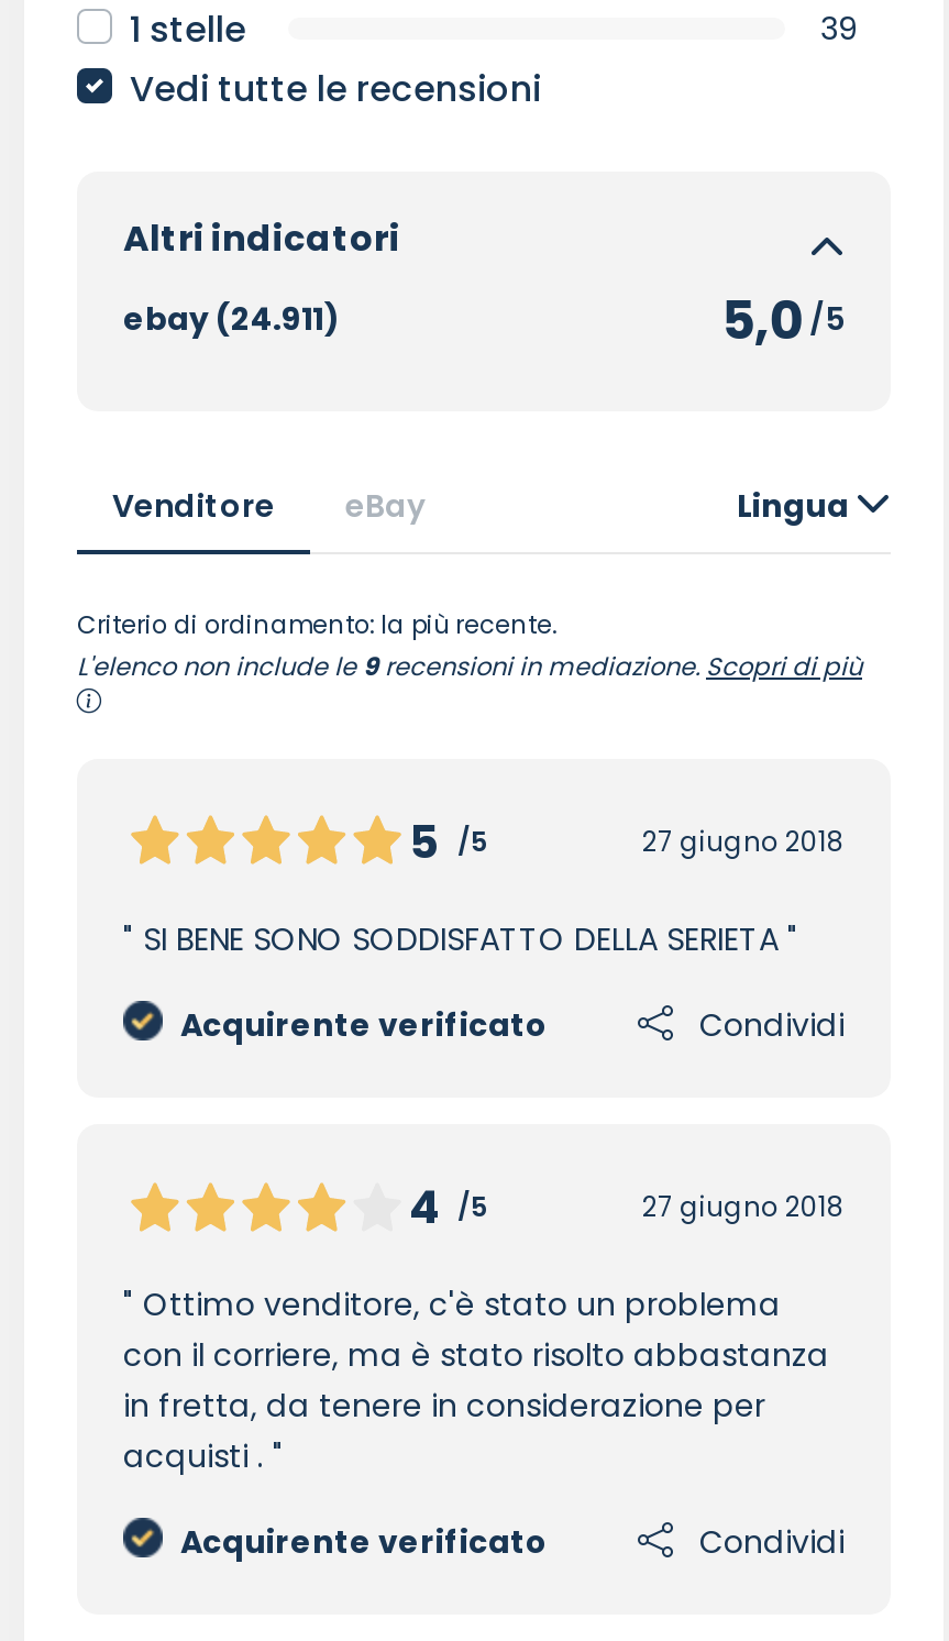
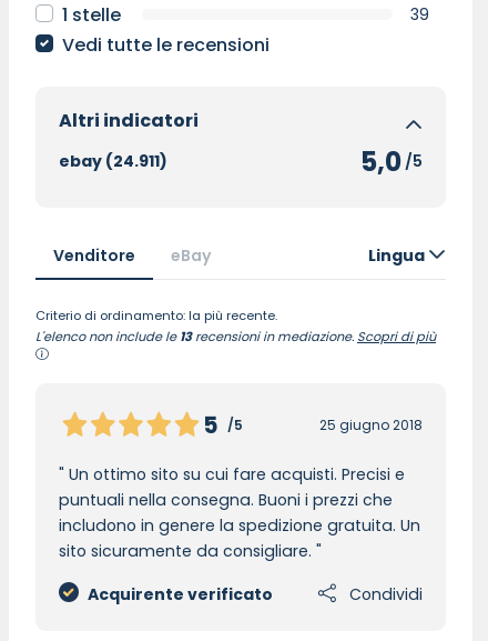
[77,648,862,684] L'elenco non include le 9 recensioni in mediazione. Scopri di più -> [35,327,436,345] L'elenco non include le 13 recensioni in mediazione. Scopri di più
[123,822,845,1479] 27 giugno 2018 | SI BENE SONO SODDISFATTO DELLA SERIETA | Acquirente verificato | Condividi | 4 /5 | 27 giugno 2018 | Ottimo venditore, c'è stato un problema | con il corriere, ma è stato risolto abbastanza | in fretta, da tenere in considerazione per | acquisti . -> [59,415,423,562] 25 giugno 2018 | Un ottimo sito su cui fare acquisti. Precisi e | puntuali nella consegna. Buoni i prezzi che | includono in genere la spedizione gratuita. Un | sito sicuramente da consigliare.

